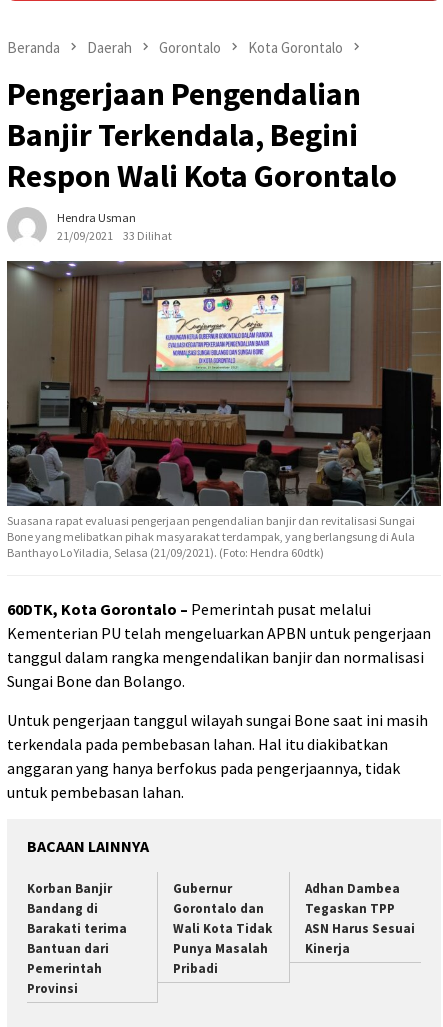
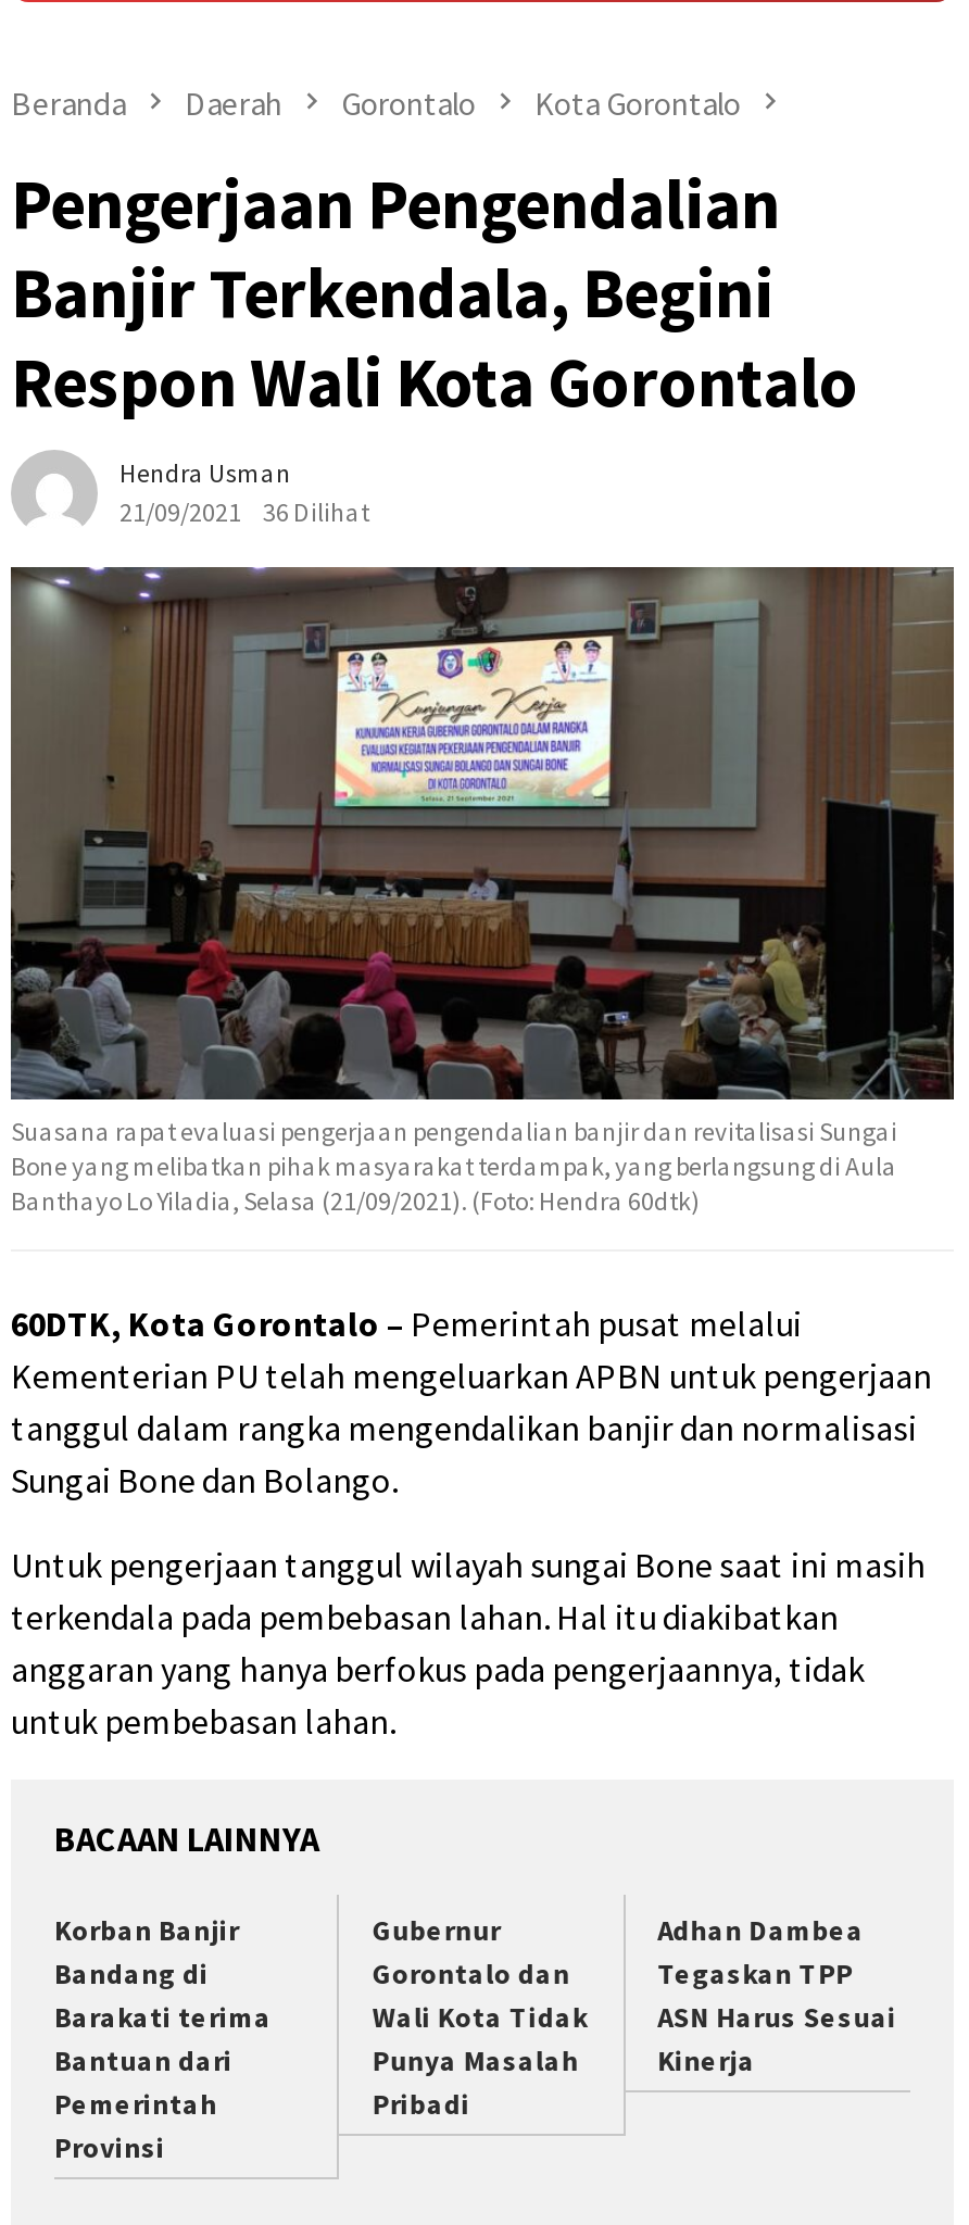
[57,228,172,243] 21/09/2021 33 Dilihat -> [119,496,369,529] 21/09/2021 36 Dilihat

